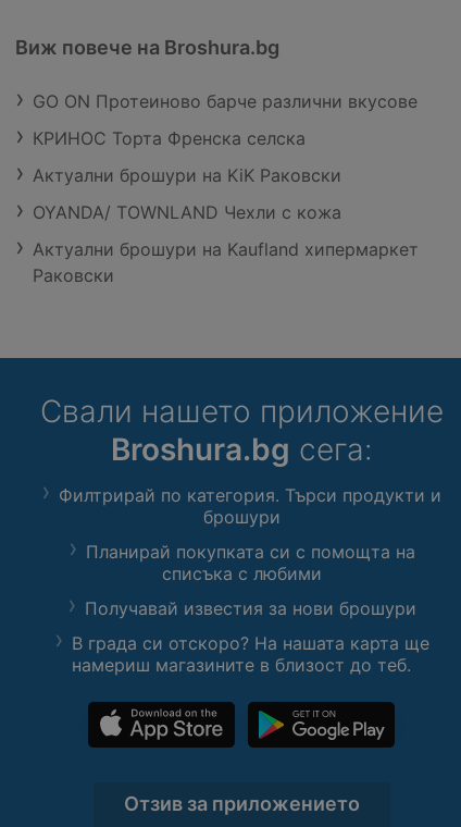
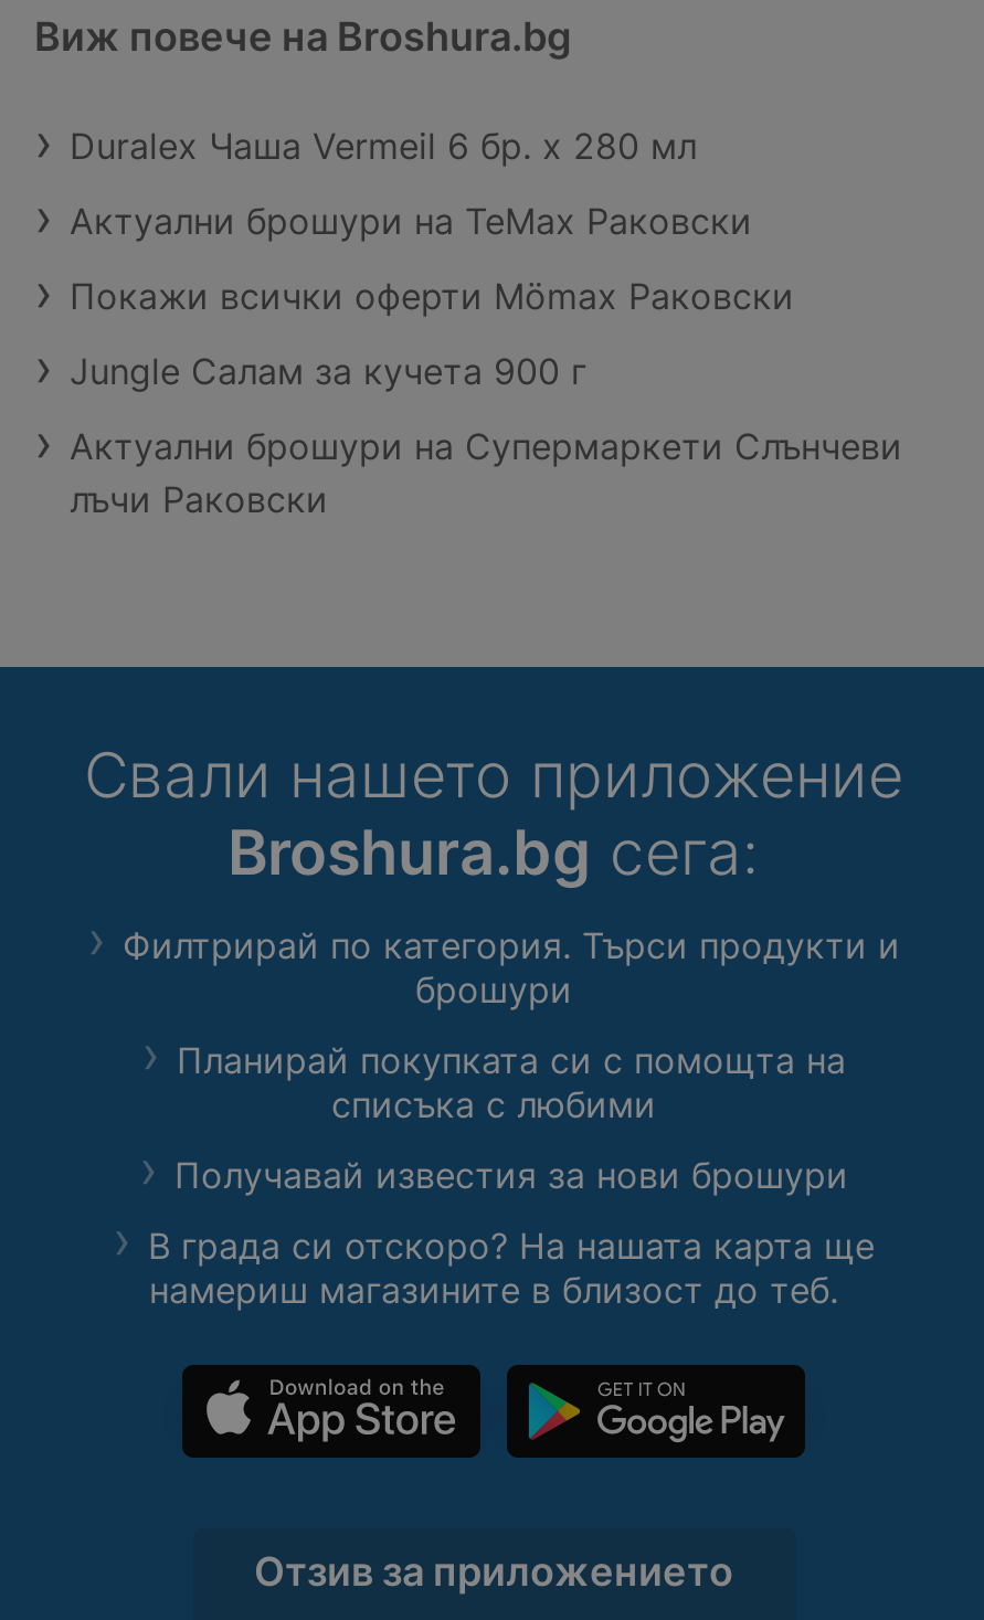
[33,90,418,112] GO ON Протеиново барче различни вкусове -> [70,125,697,169] Duralex Чаша Vermeil 6 бр. х 280 мл
[33,127,306,149] КРИНОС Торта Френска селска -> [70,200,752,244] Актуални брошури на TeMax Раковски
[33,164,341,186] Актуални брошури на KiK Раковски -> [70,275,794,319] Покажи всички оферти Mömax Раковски
[33,201,341,223] OYANDA/ TOWNLAND Чехли с кожа -> [70,350,586,394] Jungle Салам за кучета 900 г
[33,238,419,286] Актуални брошури на Kaufland хипермаркет | Раковски -> [70,425,902,522] Актуални брошури на Супермаркети Слънчеви | лъчи Раковски

